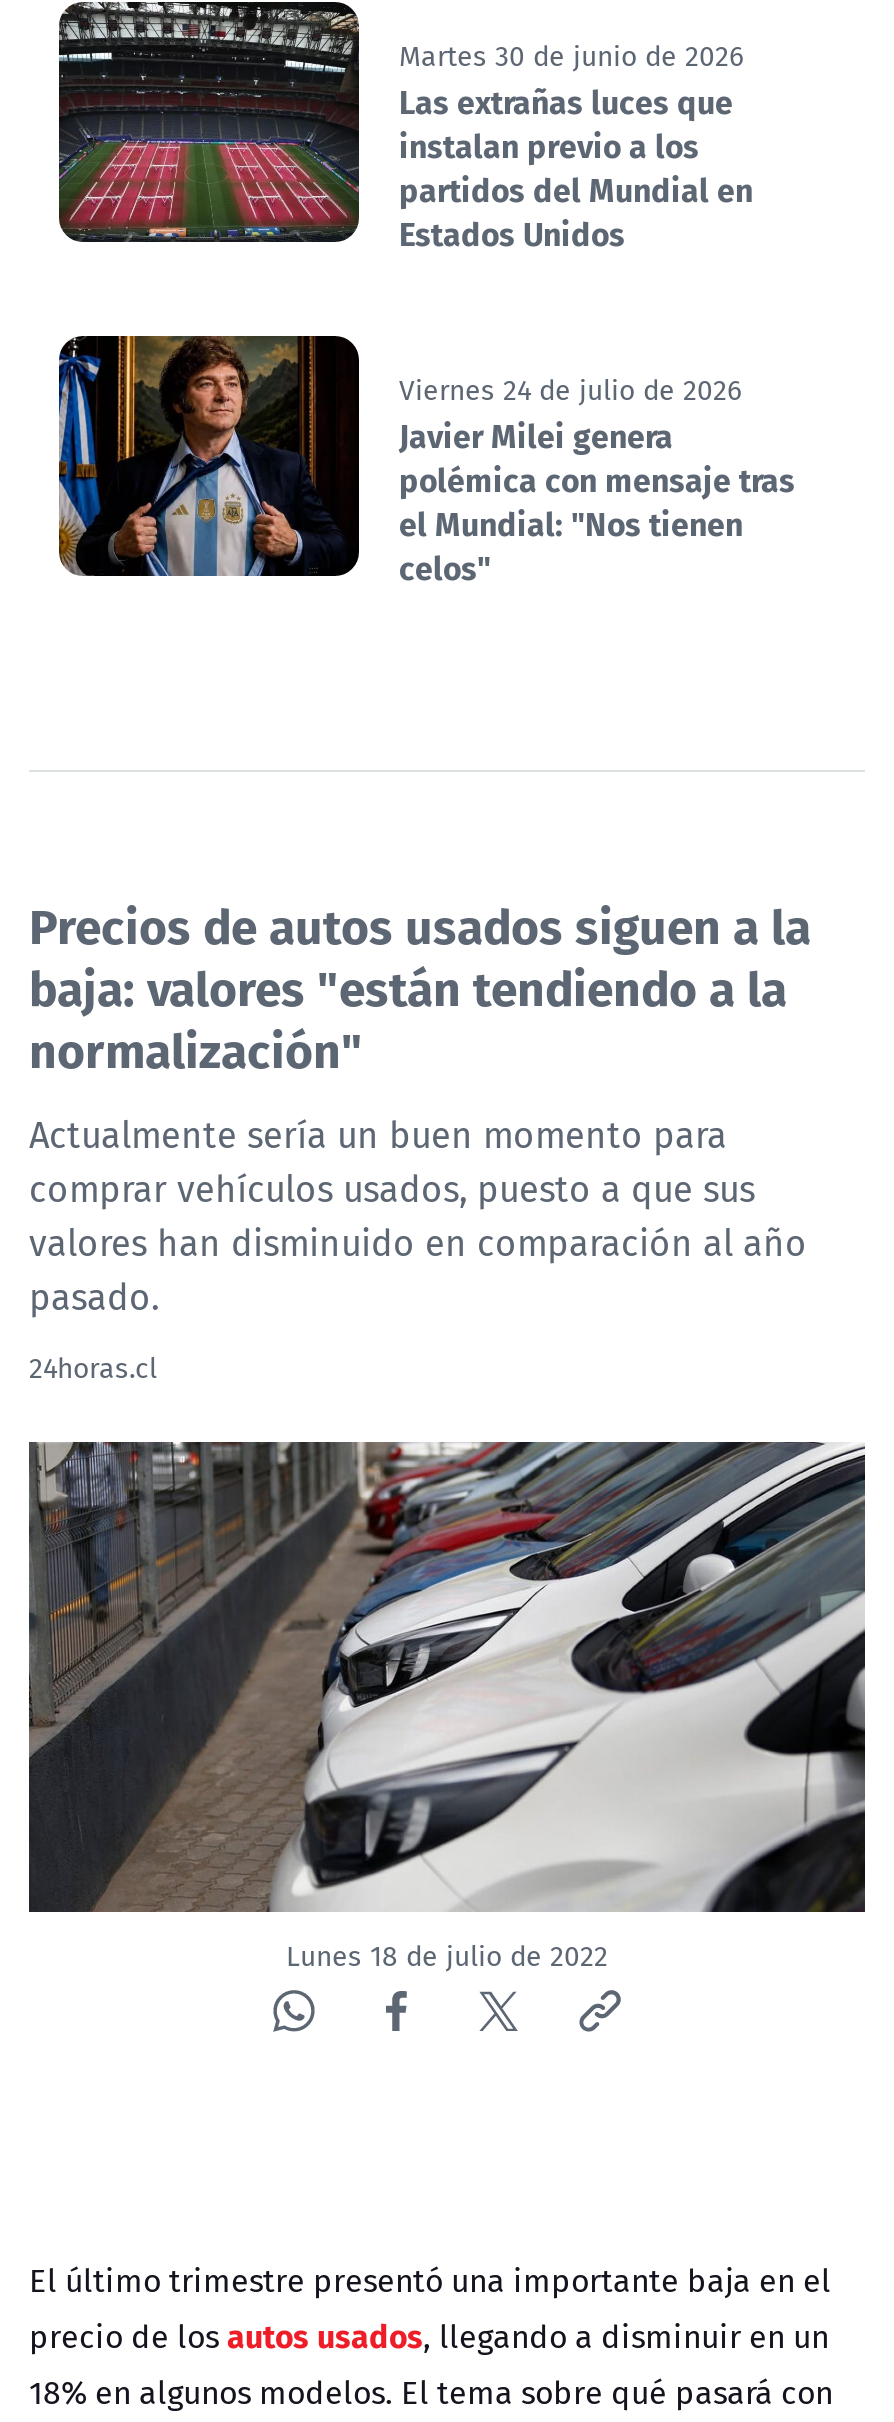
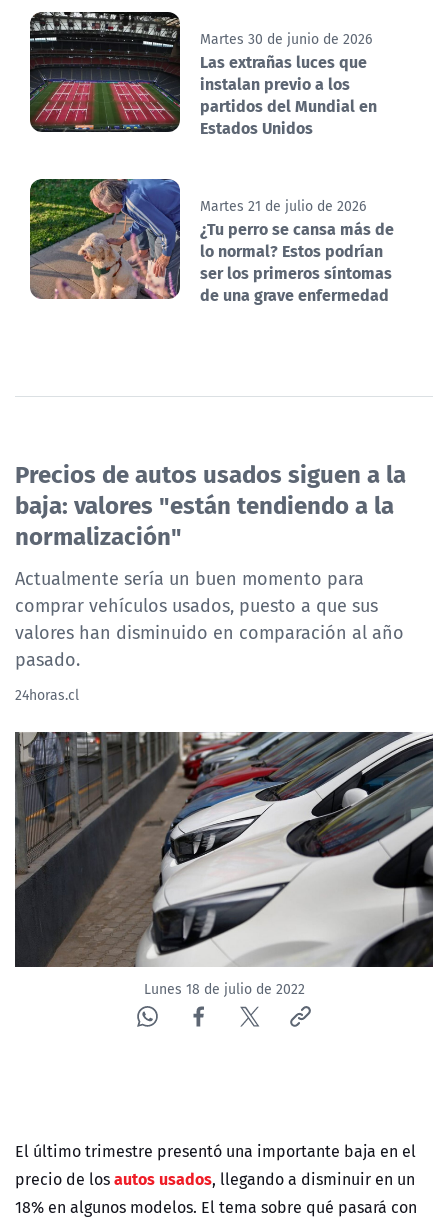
[57,334,795,591] [image] | Viernes 24 de julio de 2026 | Javier Milei genera | polémica con mensaje tras | el Mundial: "Nos tienen | celos" -> [29,178,394,307] [image] | Martes 21 de julio de 2026 | ¿Tu perro se cansa más de | lo normal? Estos podrían | ser los primeros síntomas | de una grave enfermedad

